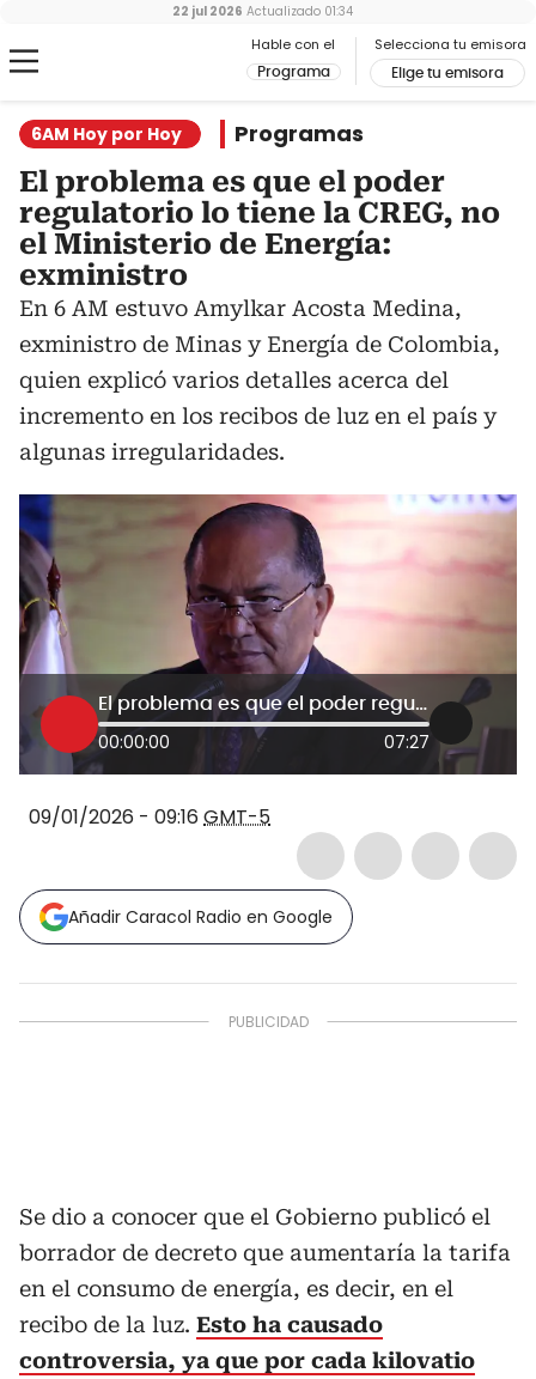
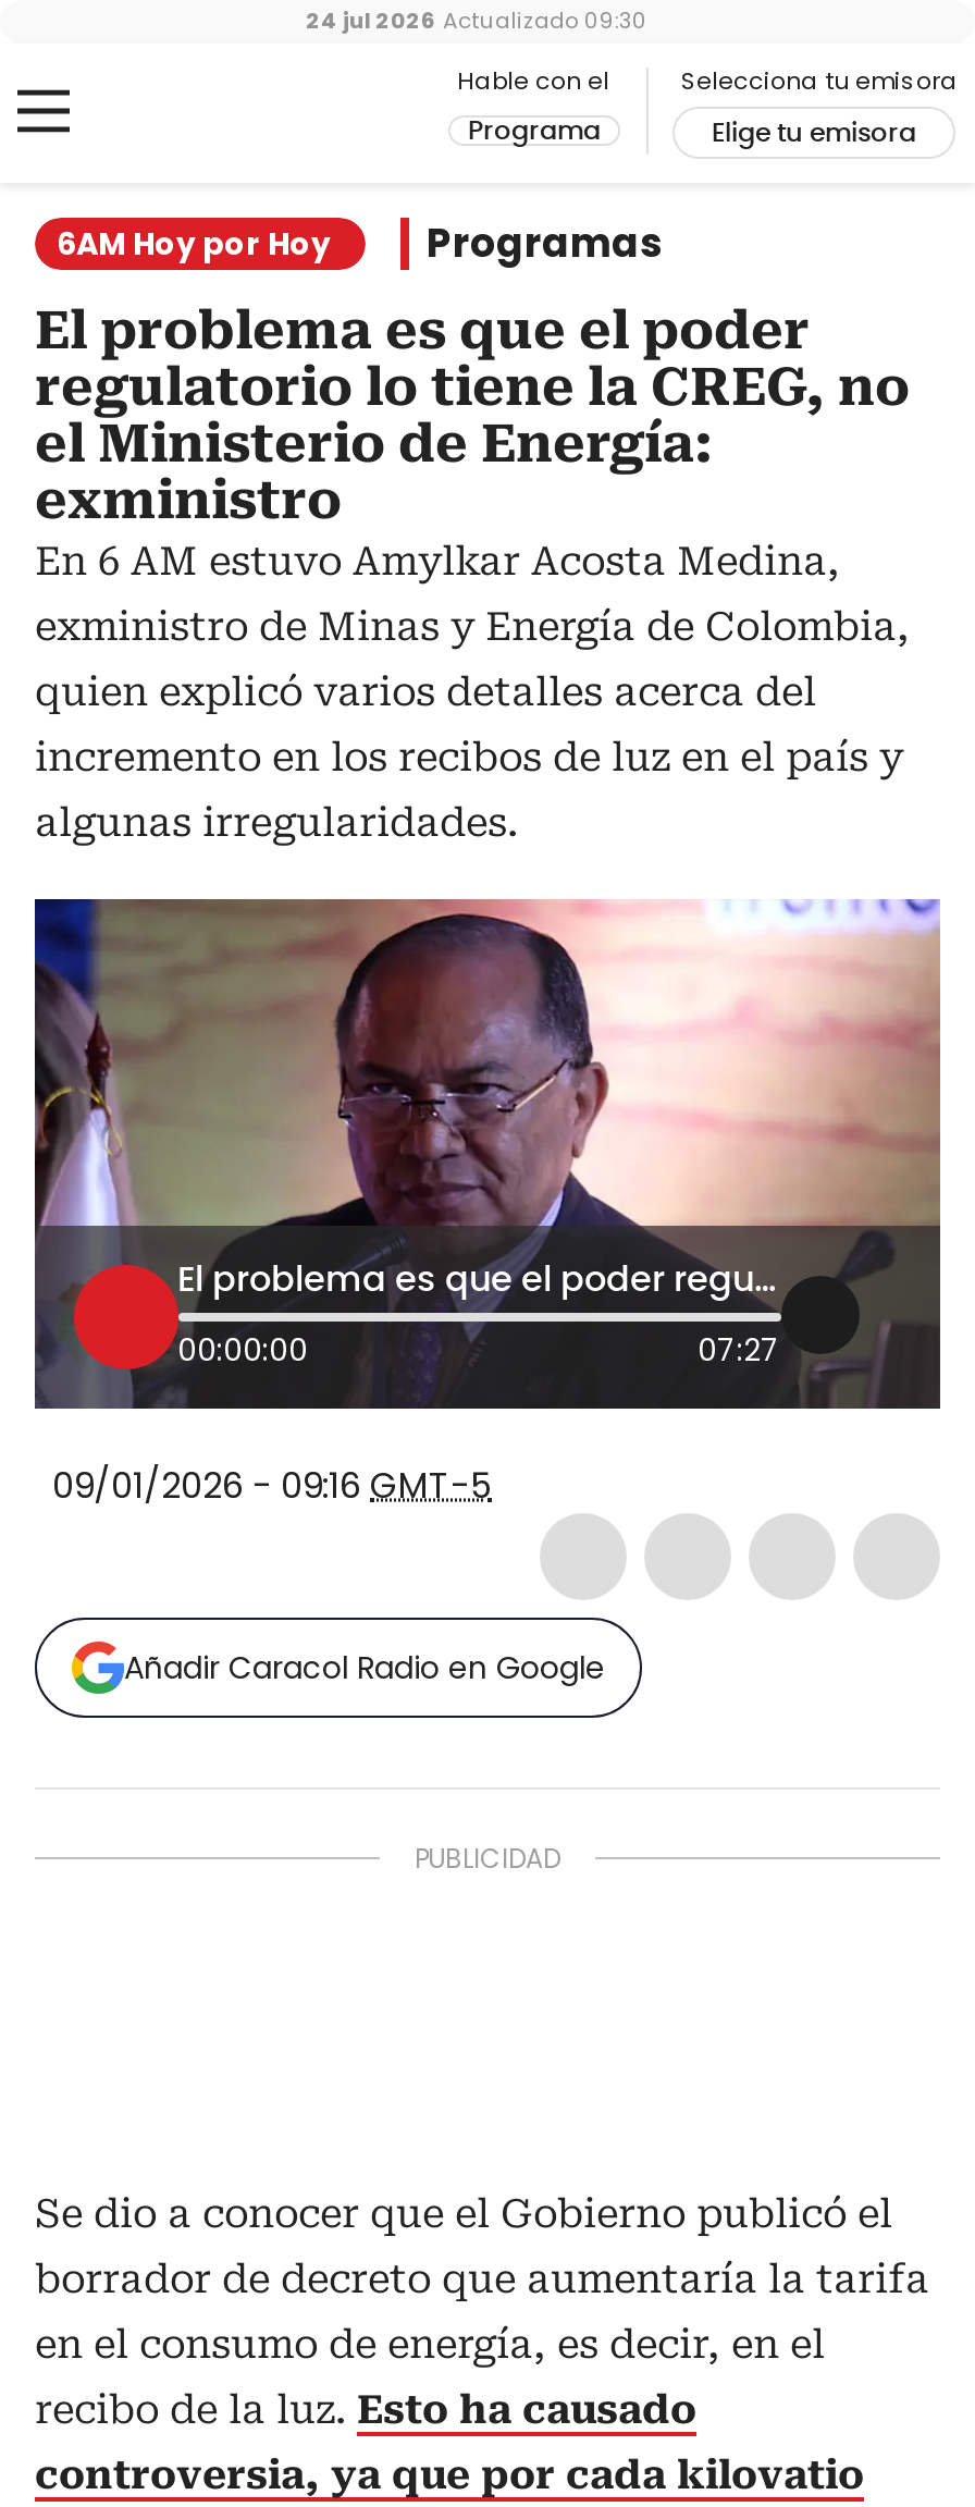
[172,2,352,20] 22 jul 2026 Actualizado 01:34 -> [306,4,647,37] 24 jul 2026 Actualizado 09:30

